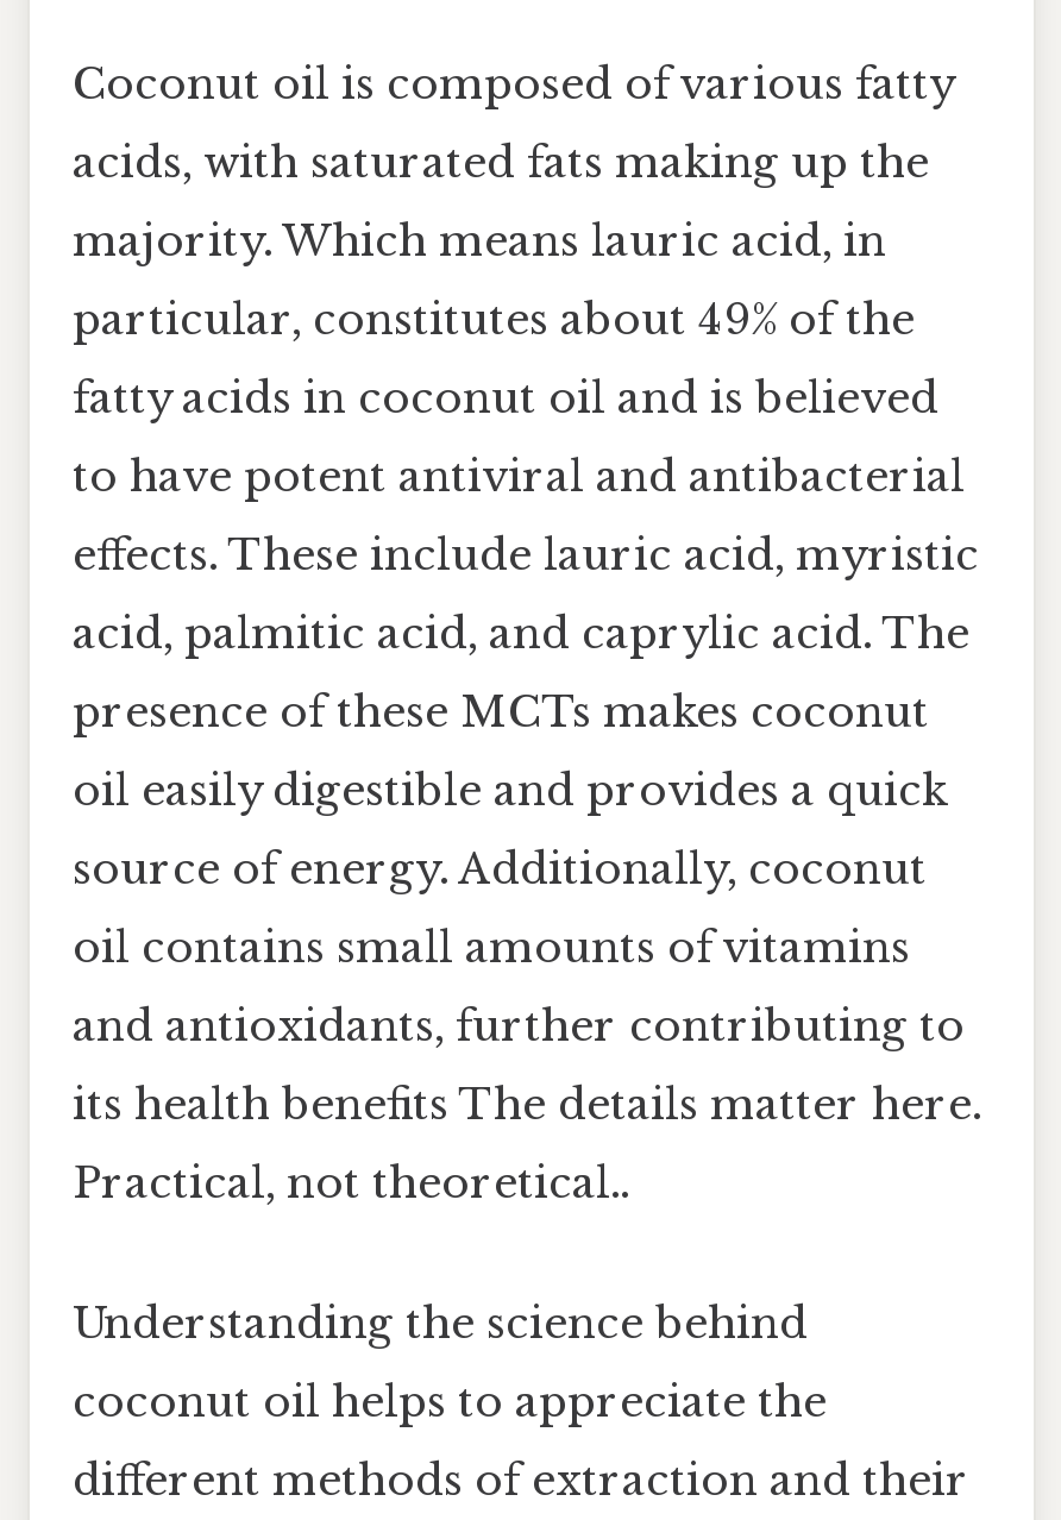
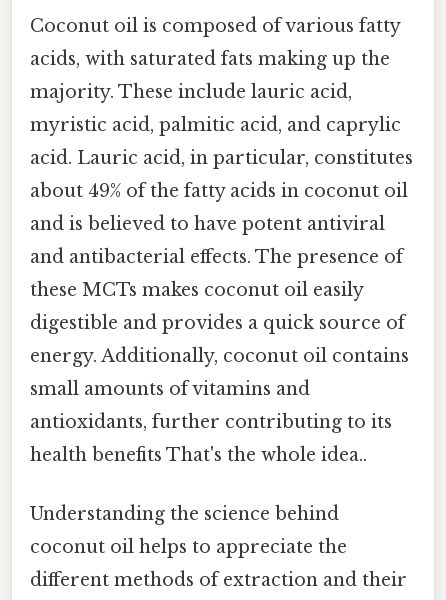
[73,216,981,1210] majority. Which means lauric acid, in | particular, constitutes about 49% of the | fatty acids in coconut oil and is believed | to have potent antiviral and antibacterial | effects. These include lauric acid, myristic | acid, palmitic acid, and caprylic acid. The | presence of these MCTs makes coconut | oil easily digestible and provides a quick | source of energy. Additionally, coconut | oil contains small amounts of vitamins | and antioxidants, further contributing to | its health benefits The details matter here. | Practical, not theoretical.. -> [30,81,413,466] majority. These include lauric acid, | myristic acid, palmitic acid, and caprylic | acid. Lauric acid, in particular, constitutes | about 49% of the fatty acids in coconut oil | and is believed to have potent antiviral | and antibacterial effects. The presence of | these MCTs makes coconut oil easily | digestible and provides a quick source of | energy. Additionally, coconut oil contains | small amounts of vitamins and | antioxidants, further contributing to its | health benefits That's the whole idea..

